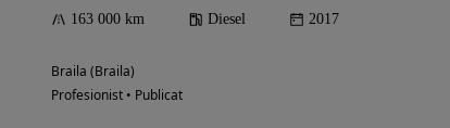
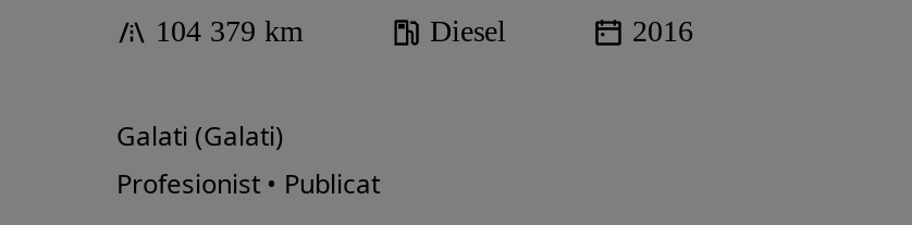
[71,11,145,27] 163 000 km -> [156,15,304,47] 104 379 km
[309,11,339,27] 2017 -> [632,15,693,47] 2016
[51,62,135,80] Braila (Braila) -> [116,117,284,154] Galati (Galati)

